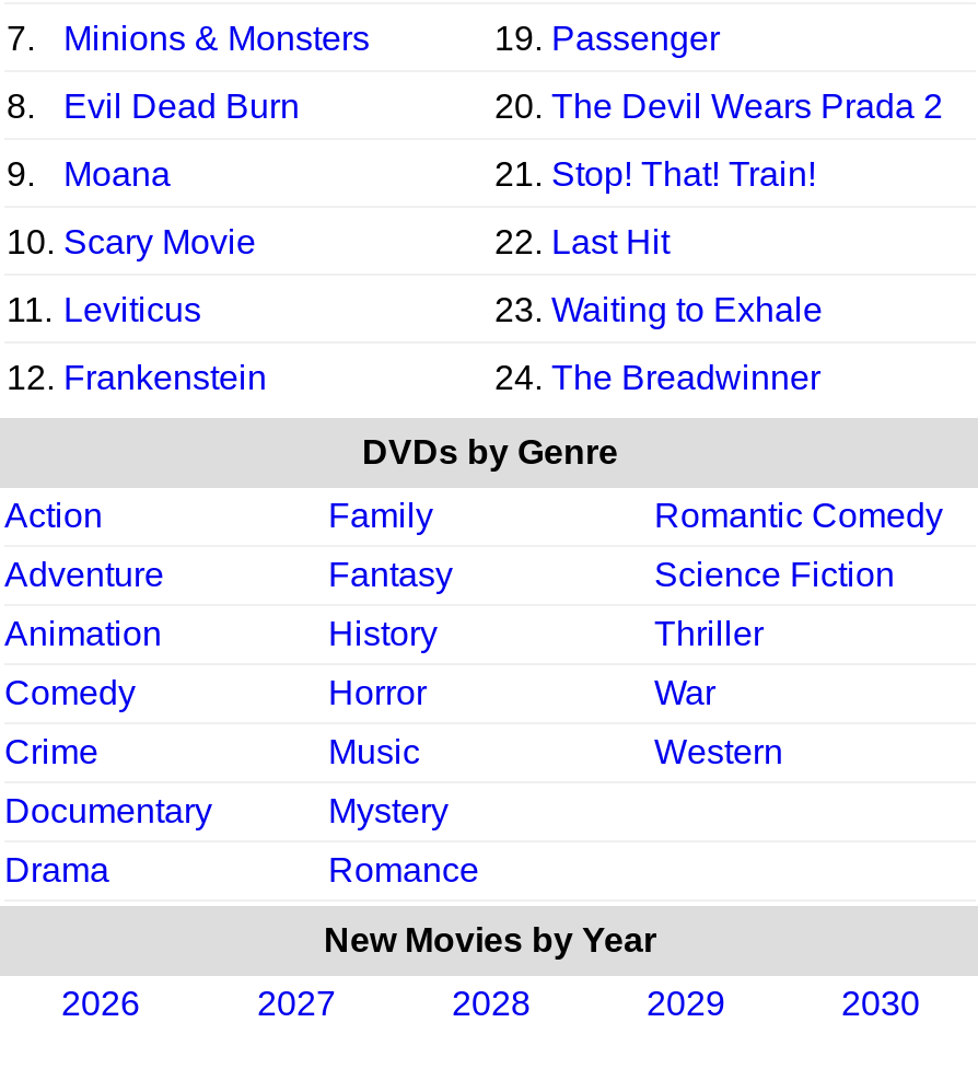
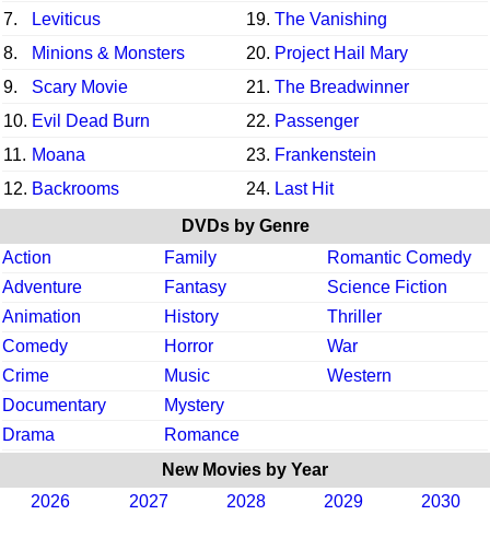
moved [63,19,370,57] -> [32,44,185,62]: Minions & Monsters
[494,19,720,57] 19. Passenger -> [32,10,387,28] Leviticus | 19. The Vanishing
[63,87,943,125] Evil Dead Burn | 20. The Devil Wears Prada 2 -> [246,44,408,62] 20. Project Hail Mary
[63,155,816,192] Moana | 21. Stop! That! Train! -> [32,78,409,96] Scary Movie | 21. The Breadwinner
[7,223,670,260] 10. Scary Movie | 22. Last Hit -> [3,111,359,130] 10. Evil Dead Burn | 22. Passenger
[7,291,823,328] 11. Leviticus | 23. Waiting to Exhale -> [3,145,376,164] 11. Moana | 23. Frankenstein
[7,359,820,396] 12. Frankenstein | 24. The Breadwinner -> [3,179,334,198] 12. Backrooms | 24. Last Hit

